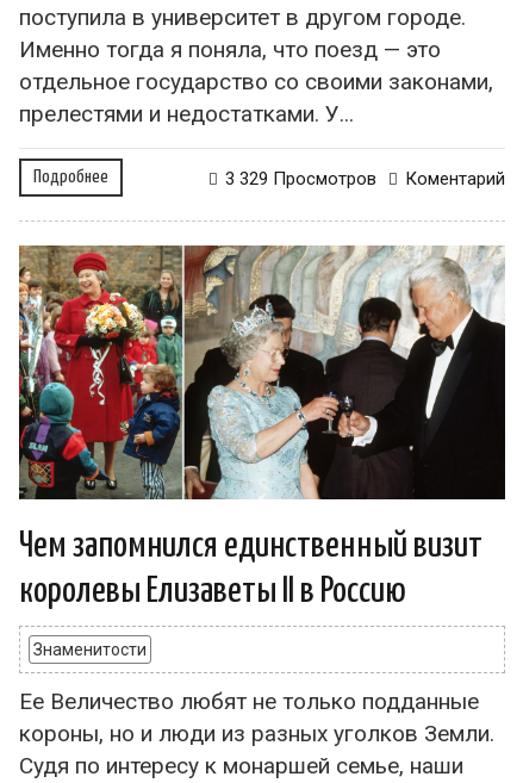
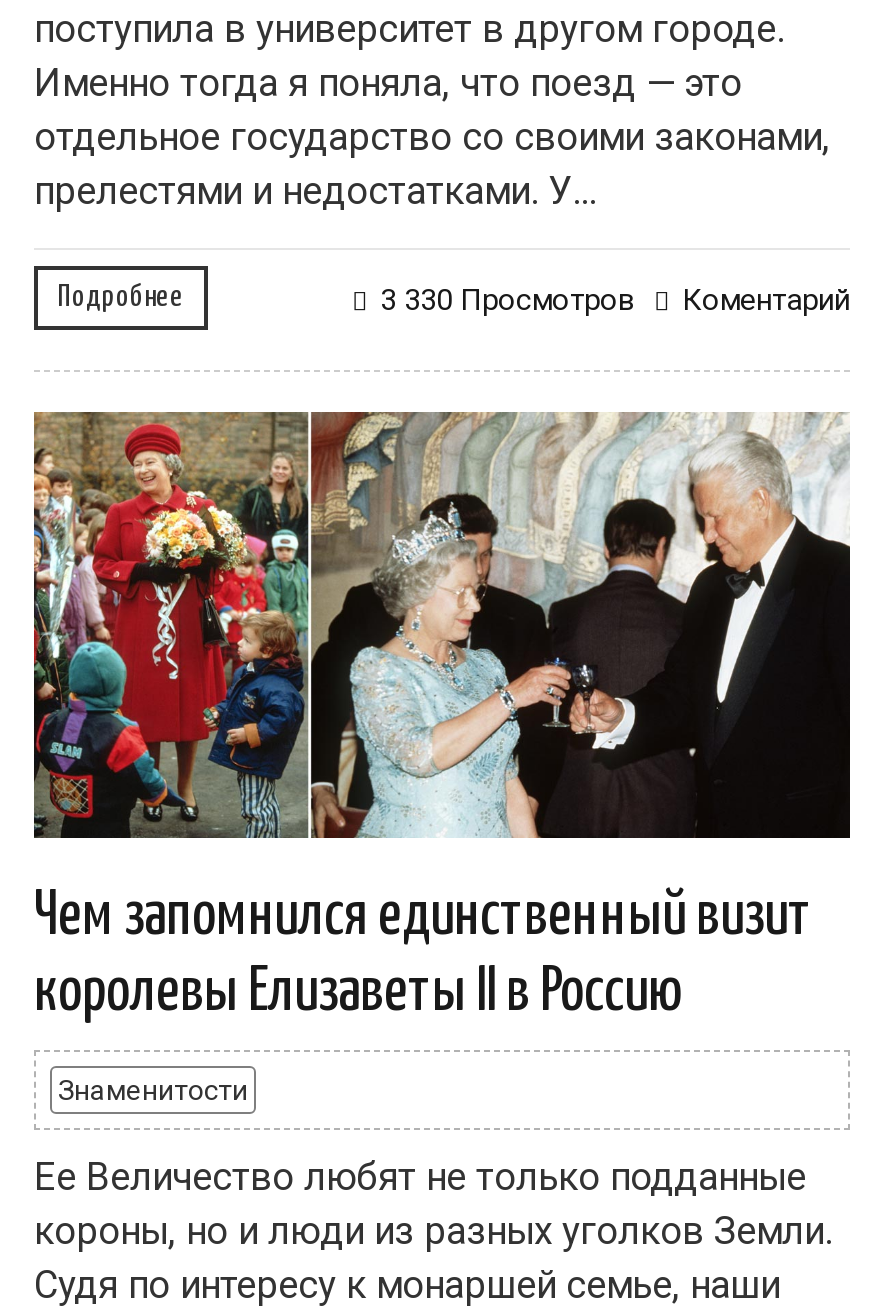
[225,167,505,189] 3 329 Просмотров Коментарий -> [380,281,850,317] 3 330 Просмотров Коментарий

